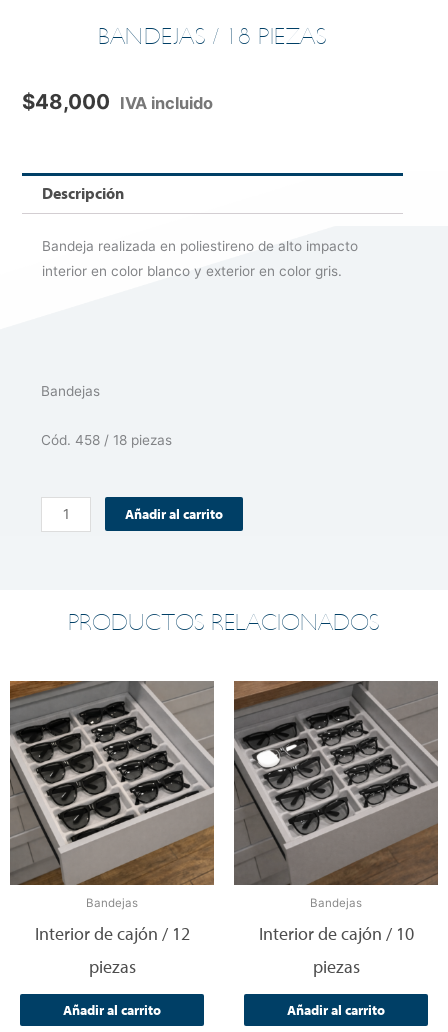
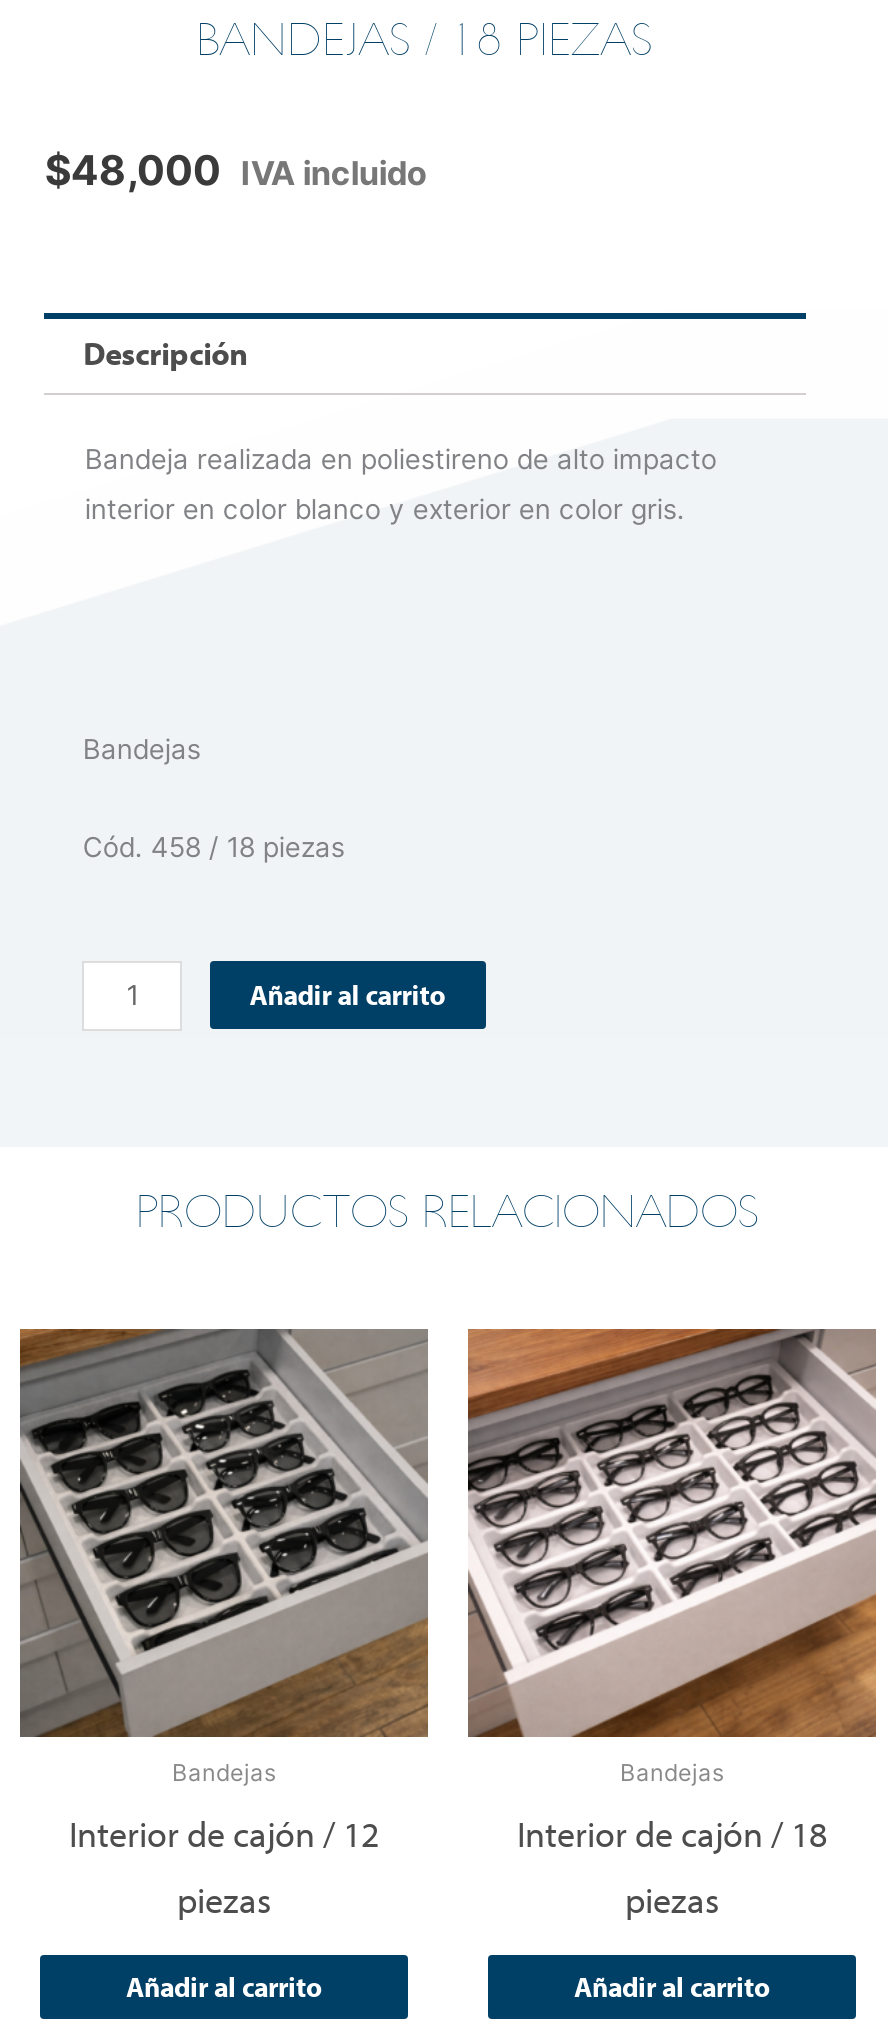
[233,681,439,945] [image] | Interior de cajón / 10 -> [466,1329,876,1857] [image] | Interior de cajón / 18

